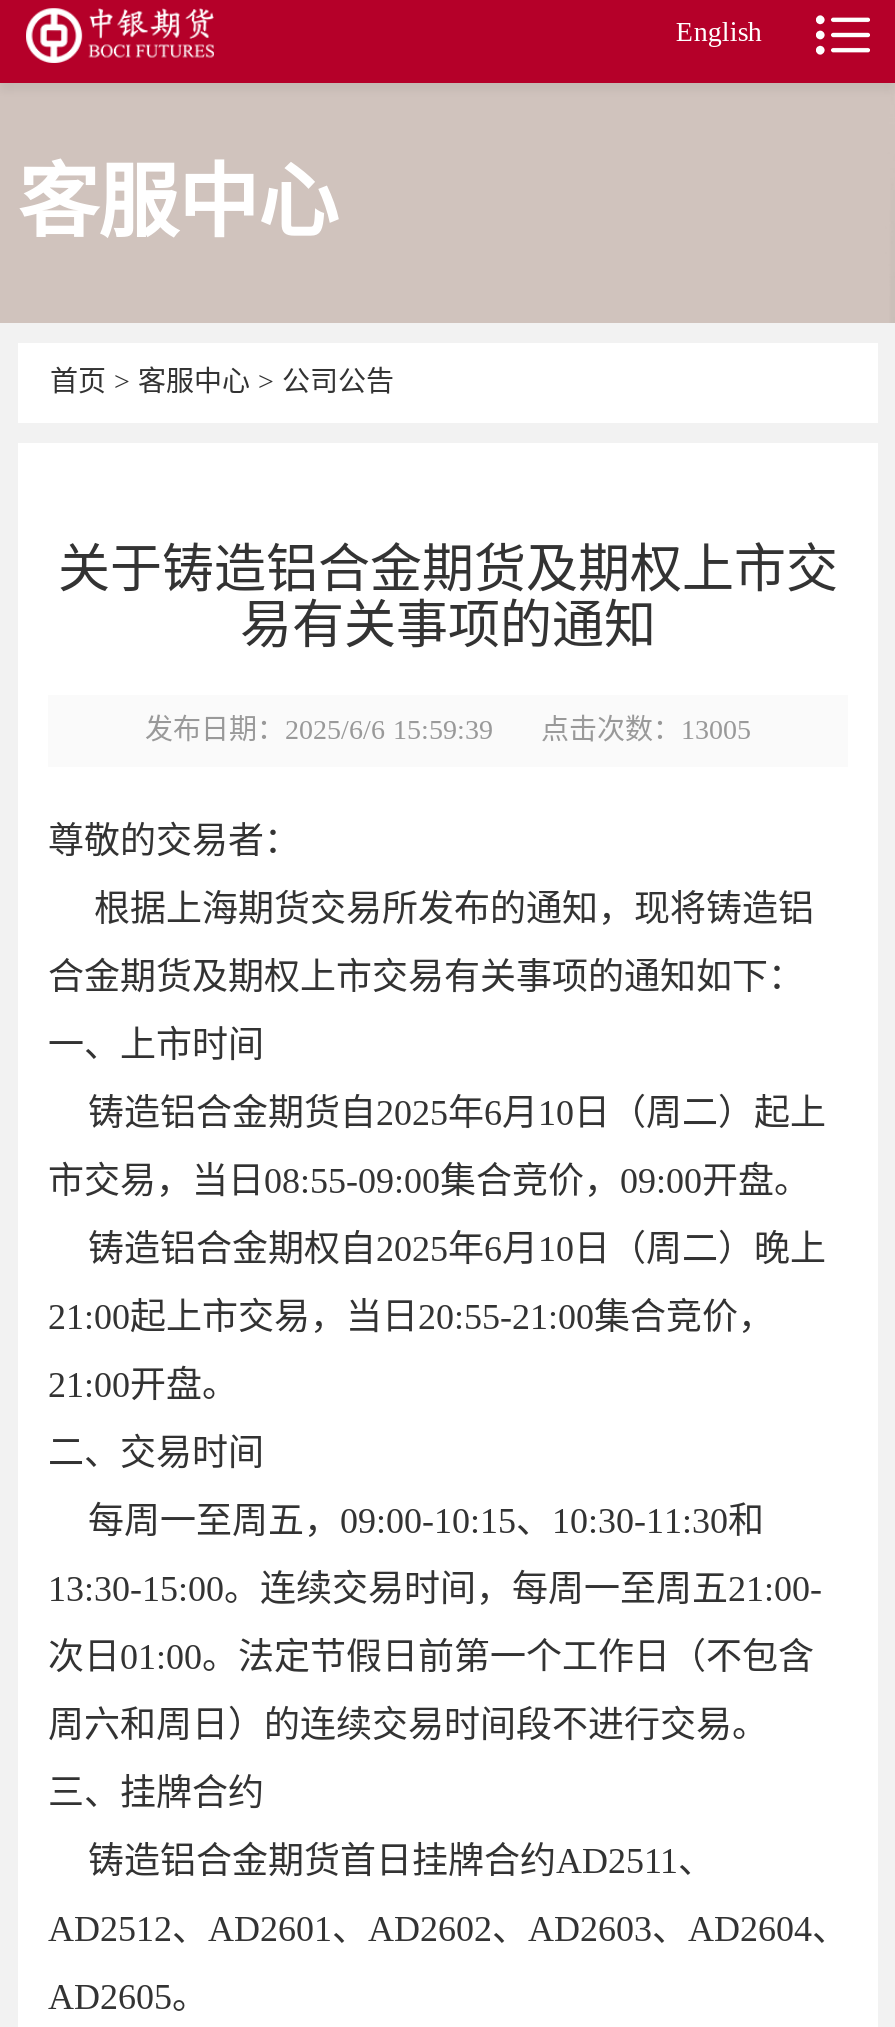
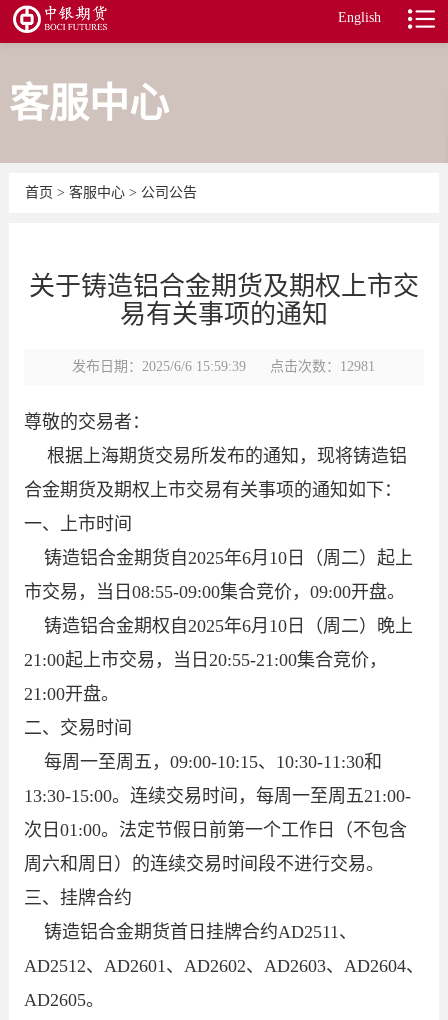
[145,715,751,745] 发布日期：2025/6/6 15:59:39 点击次数：13005 -> [72,359,375,374] 发布日期：2025/6/6 15:59:39 点击次数：12981

